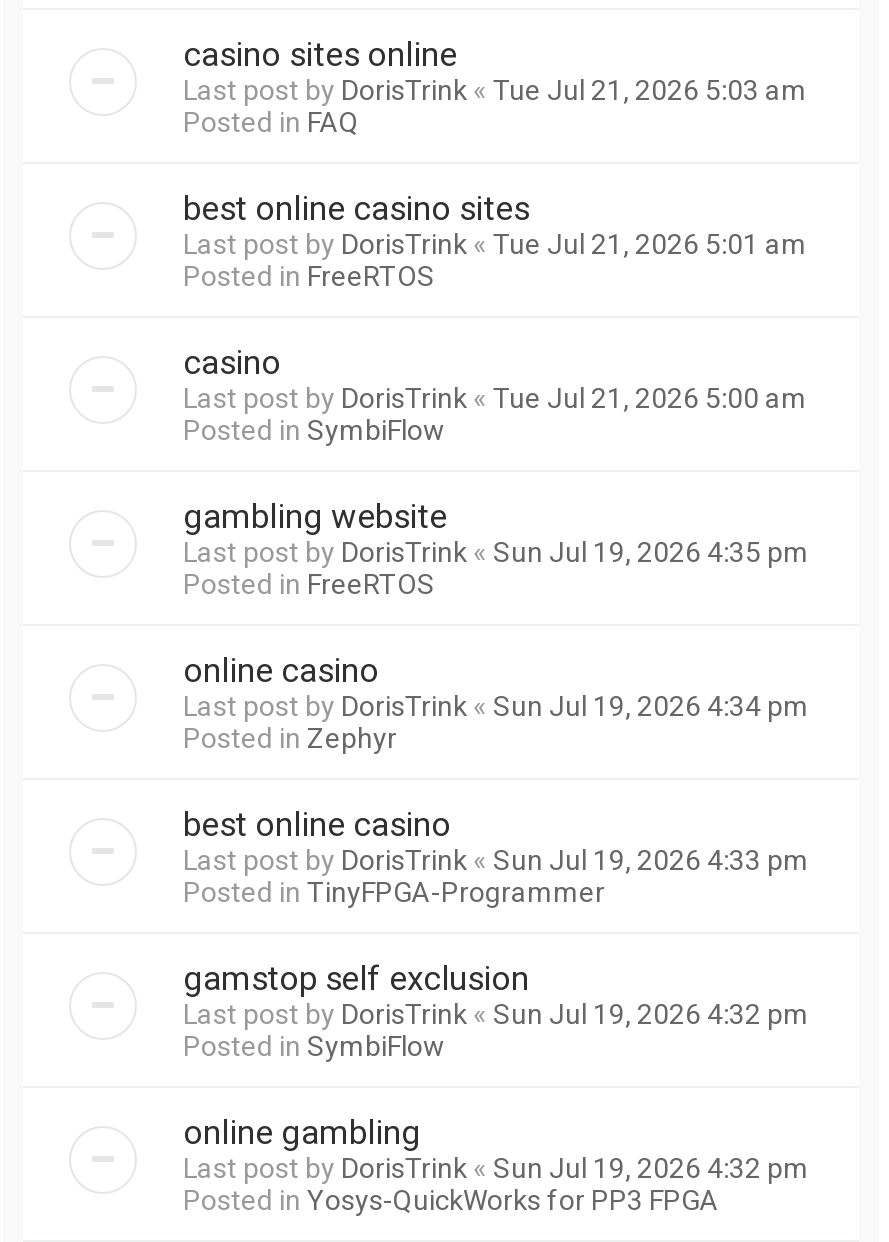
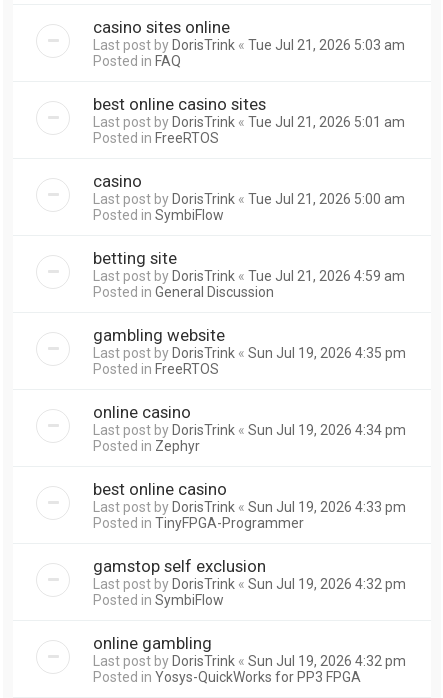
none -> [93,248,405,300] betting site | Last post by DorisTrink «Tue Jul 21, 2026 4:59 am | Posted in General Discussion

